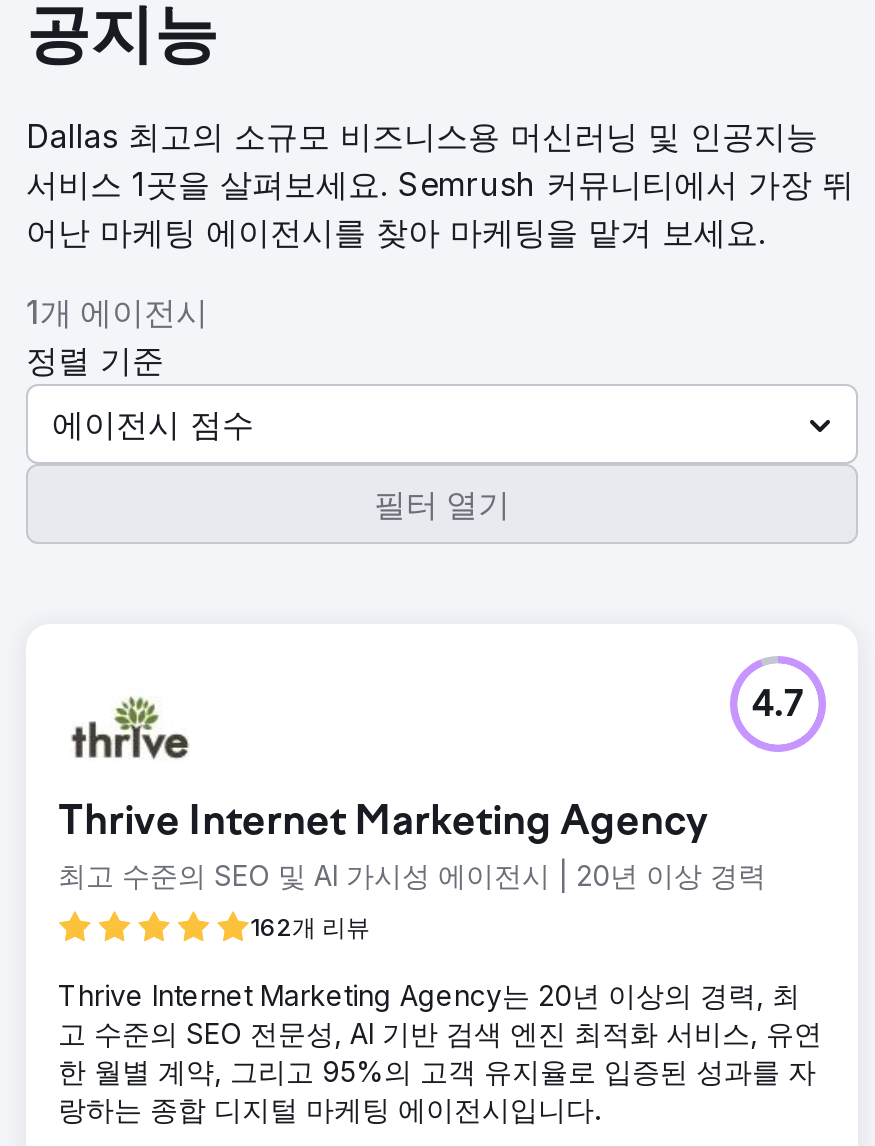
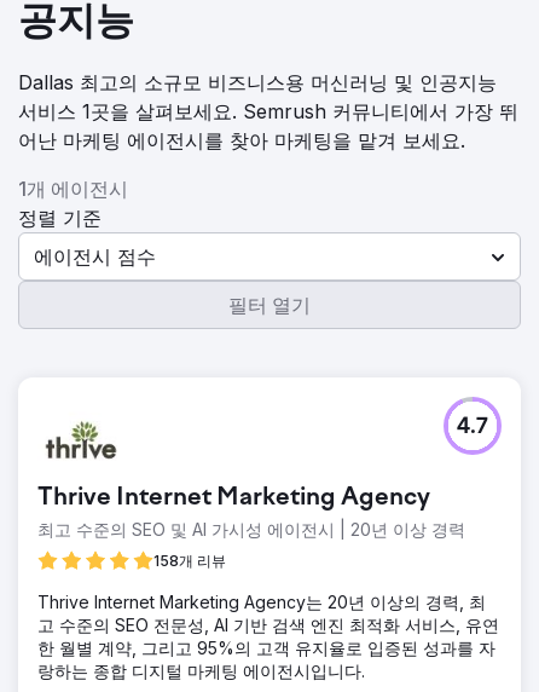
[250,912,370,942] 162개 리뷰 -> [153,552,226,570] 158개 리뷰

